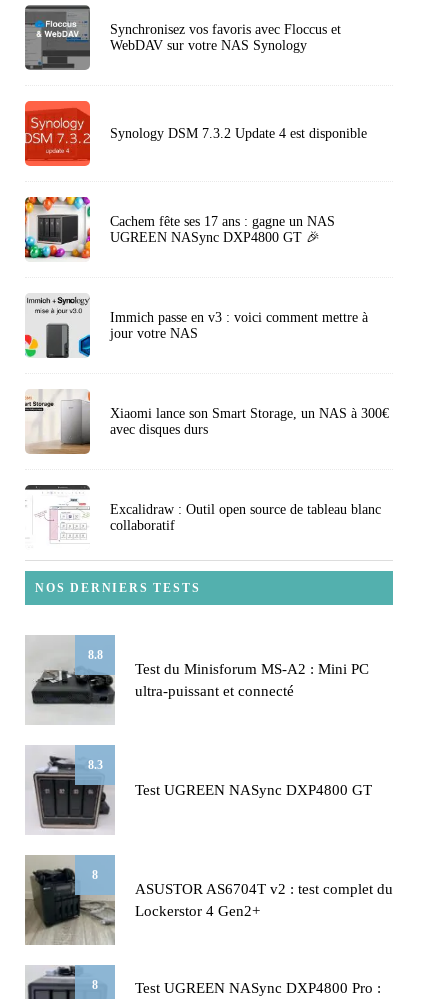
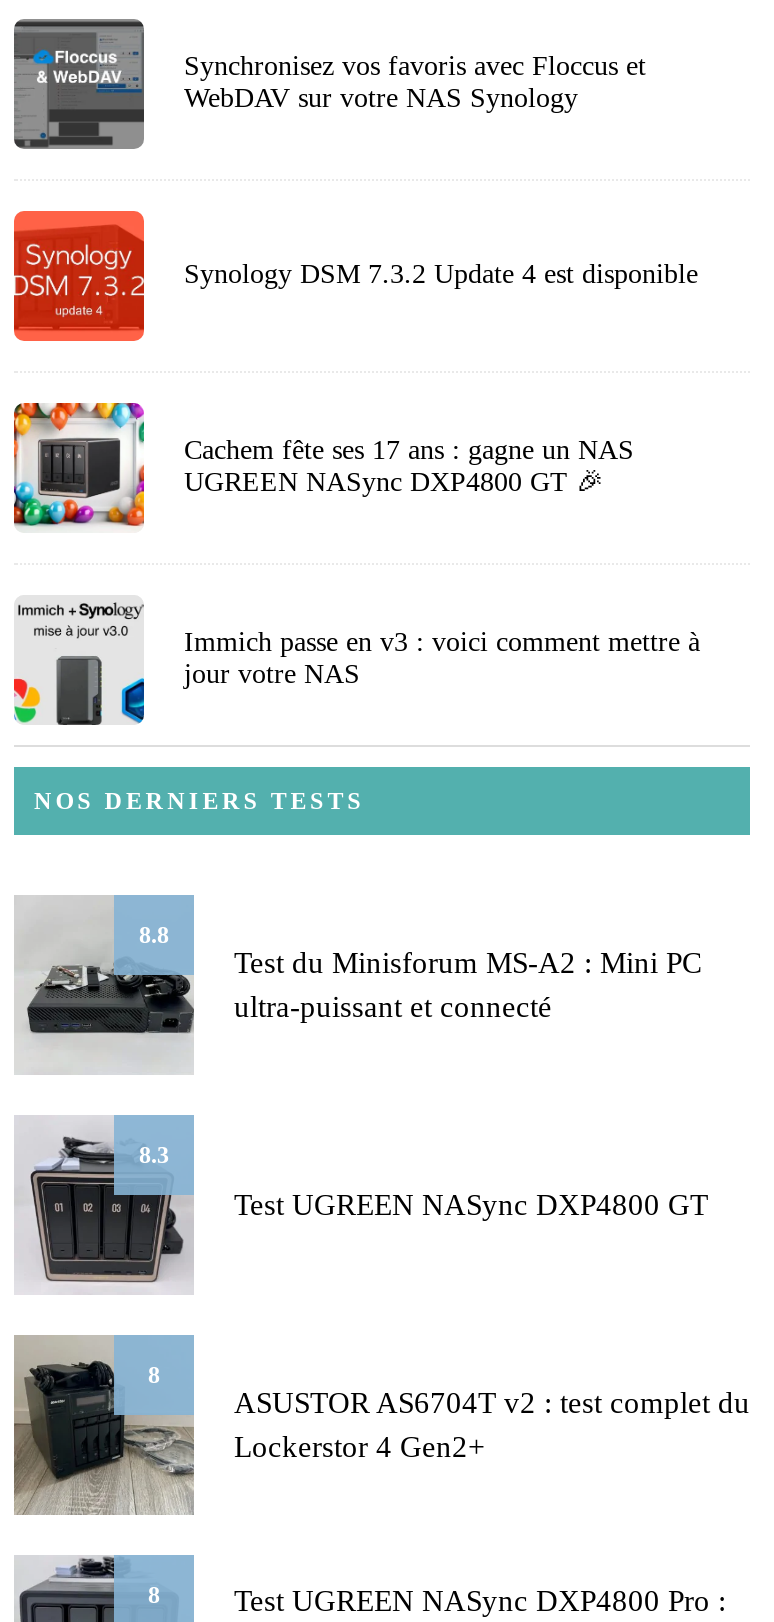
[24,390,389,455] [image] | Xiaomi lance son Smart Storage, un NAS à 300€ | avec disques durs -> none
[25,484,381,540] [image] | Excalidraw : Outil open source de tableau blanc | collaboratif -> none

